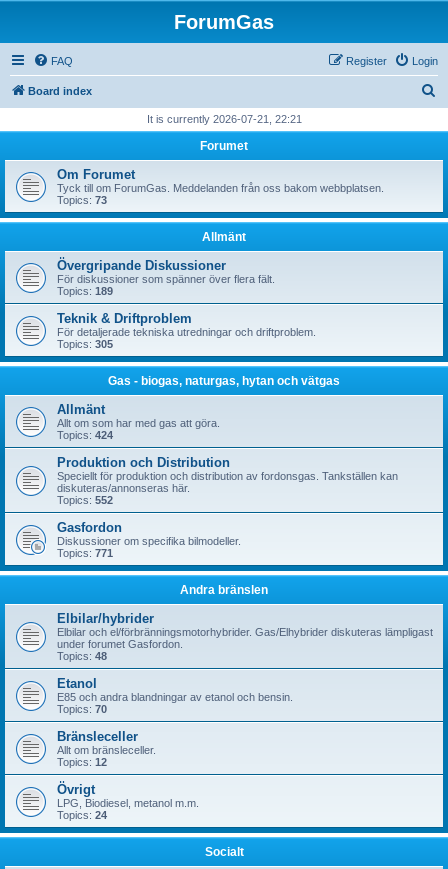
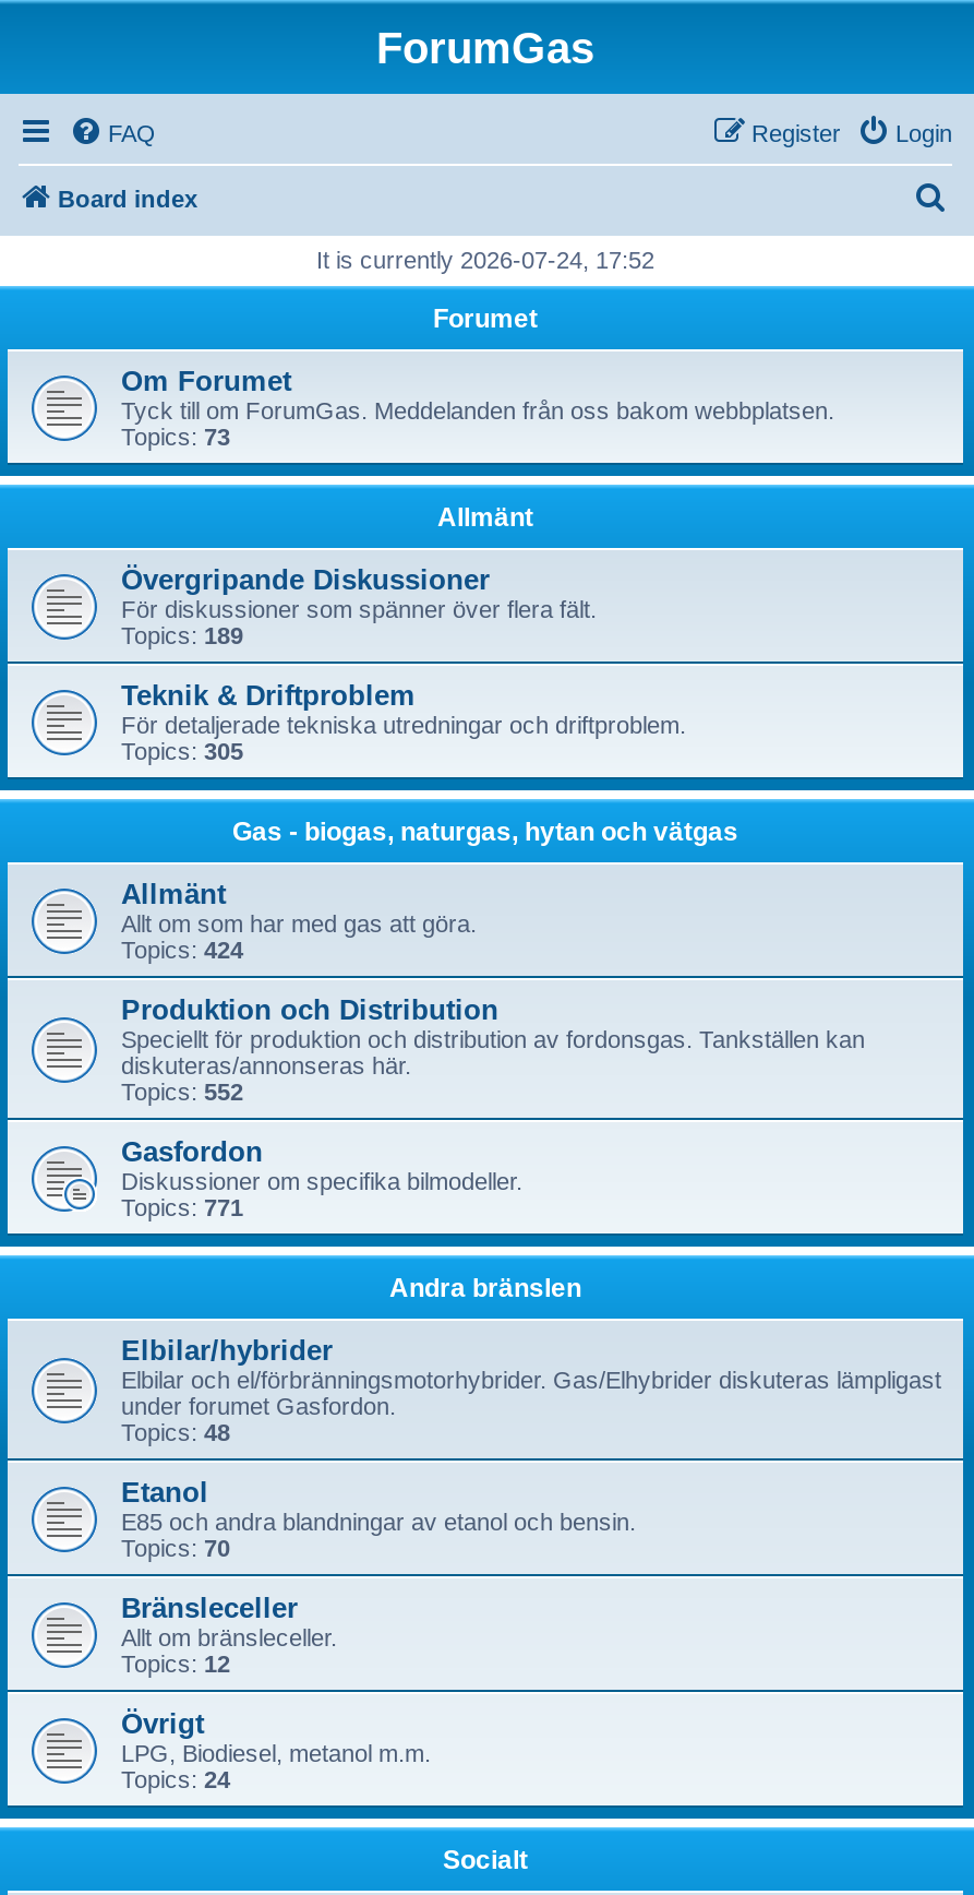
[146,113,301,125] It is currently 2026-07-21, 22:21 -> [316,247,654,273] It is currently 2026-07-24, 17:52

